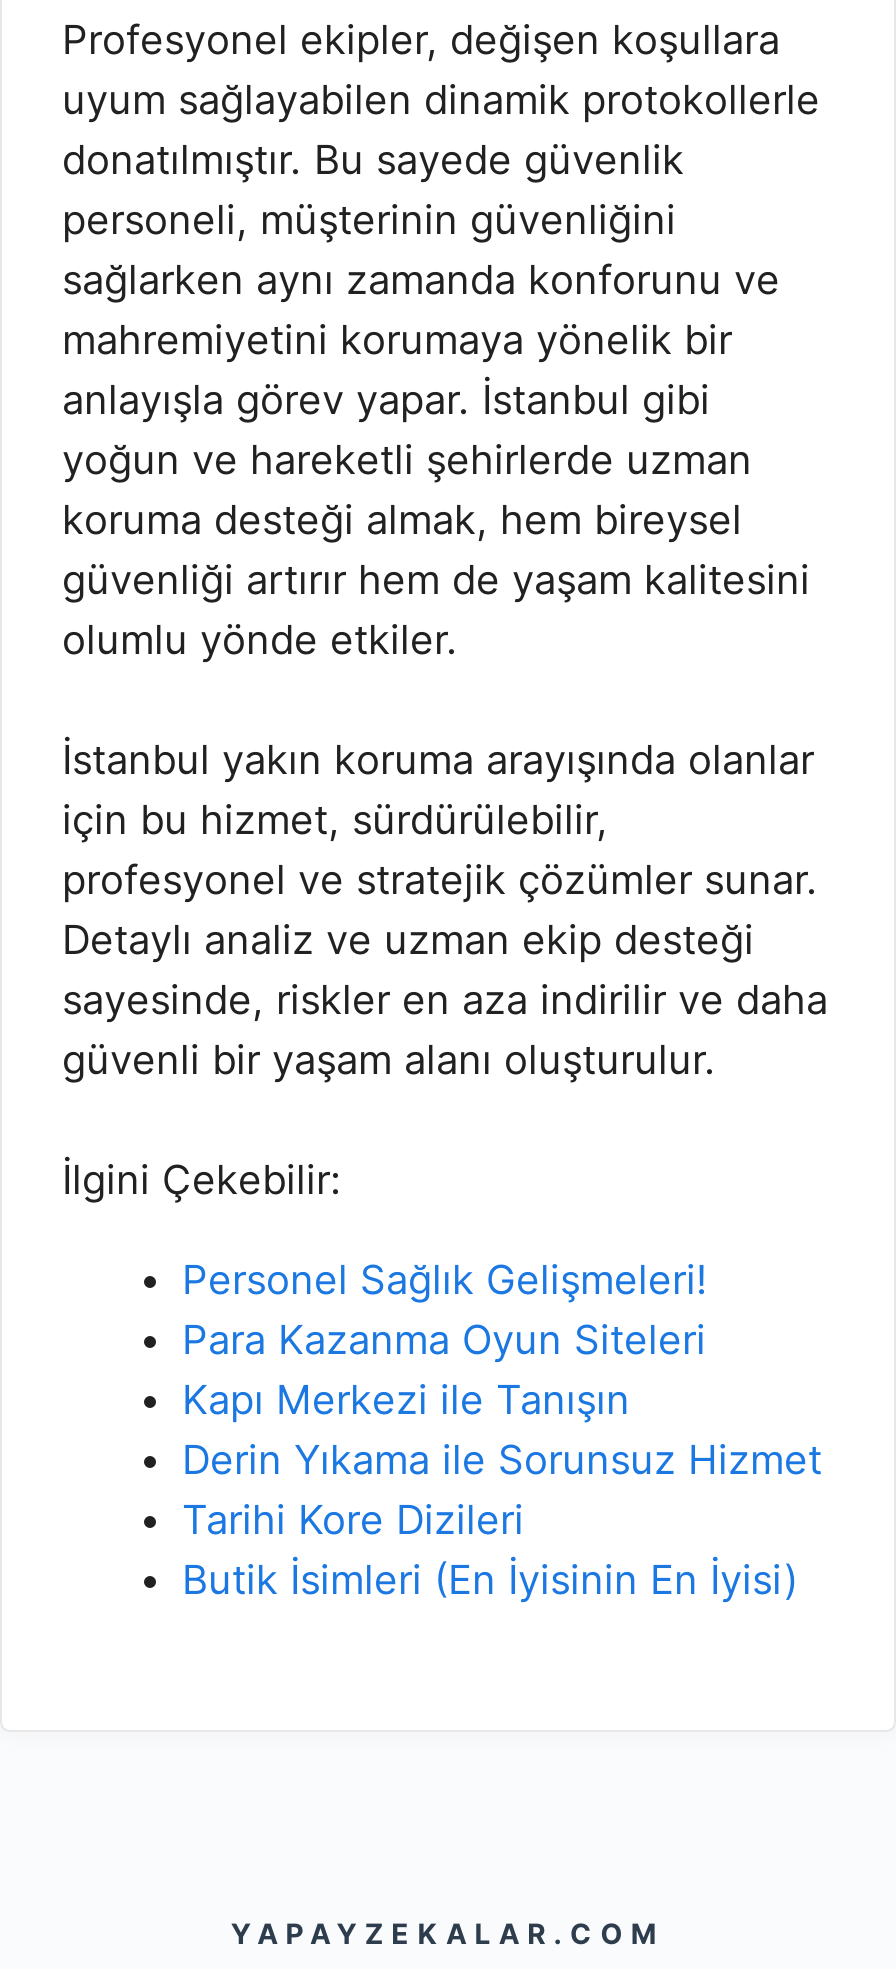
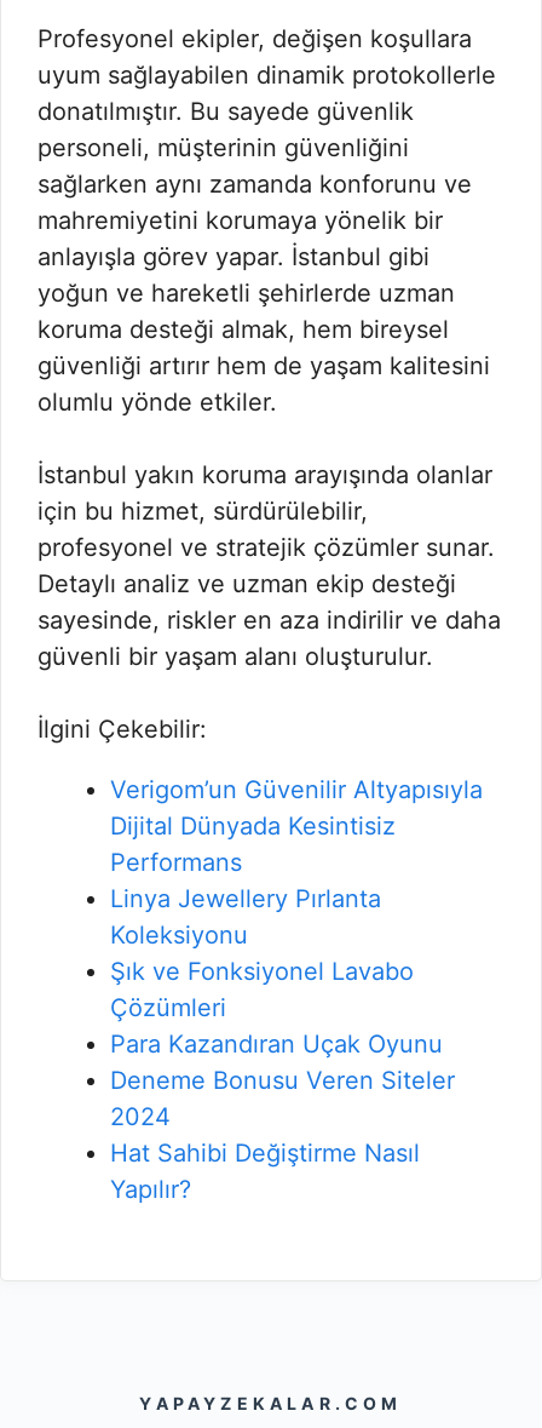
[182,1256,822,1604] Personel Sağlık Gelişmeleri! | Para Kazanma Oyun Siteleri | Kapı Merkezi ile Tanışın | Derin Yıkama ile Sorunsuz Hizmet | Tarihi Kore Dizileri | Butik İsimleri (En İyisinin En İyisi) -> [110,775,483,1204] Verigom’un Güvenilir Altyapısıyla | Dijital Dünyada Kesintisiz | Performans | Linya Jewellery Pırlanta | Koleksiyonu | Şık ve Fonksiyonel Lavabo | Çözümleri | Para Kazandıran Uçak Oyunu | Deneme Bonusu Veren Siteler | 2024 | Hat Sahibi Değiştirme Nasıl | Yapılır?

